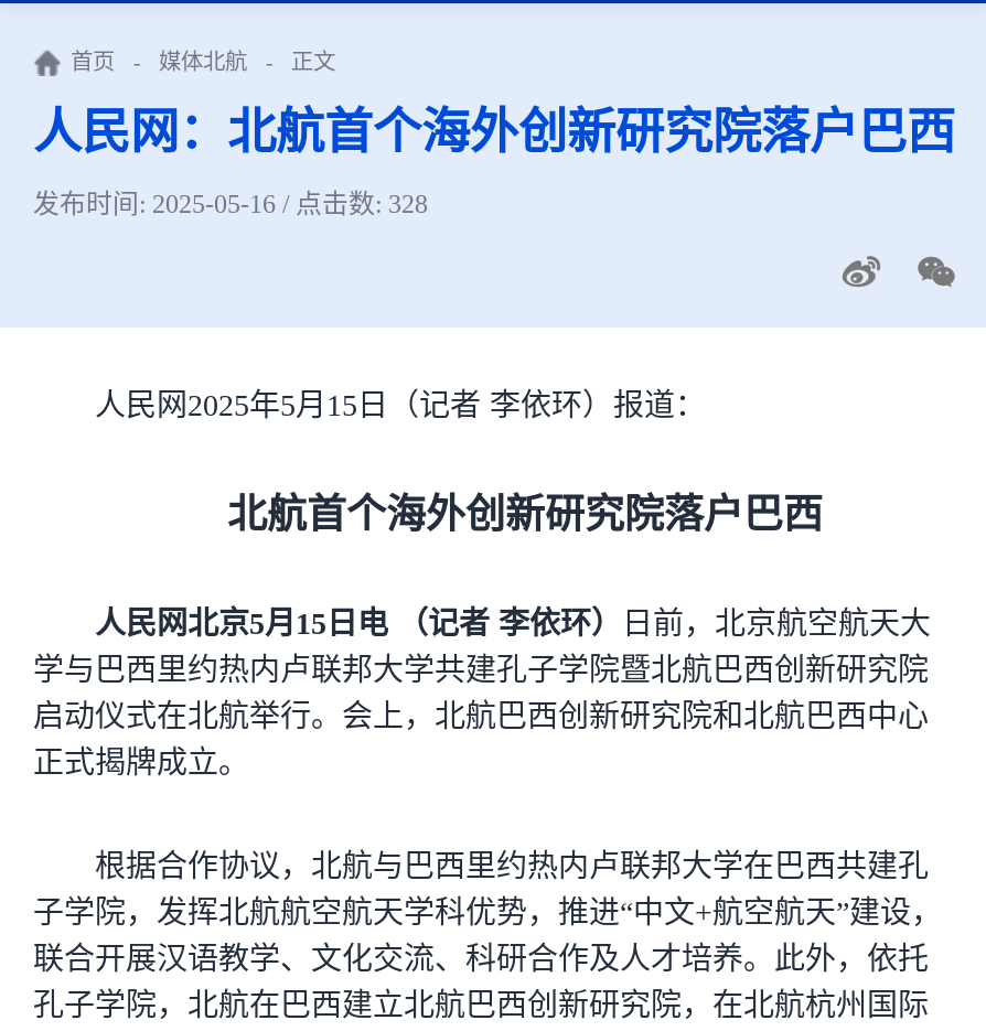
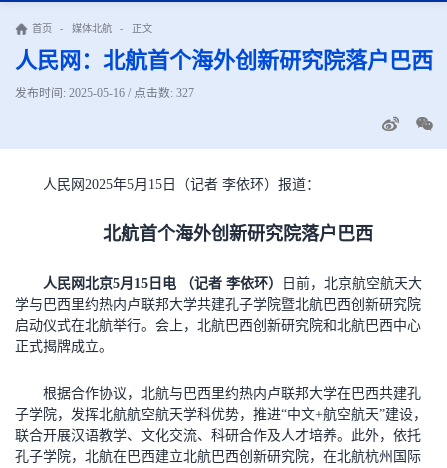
[33,189,428,219] 发布时间: 2025-05-16 / 点击数: 328 -> [15,86,194,100] 发布时间: 2025-05-16 / 点击数: 327

